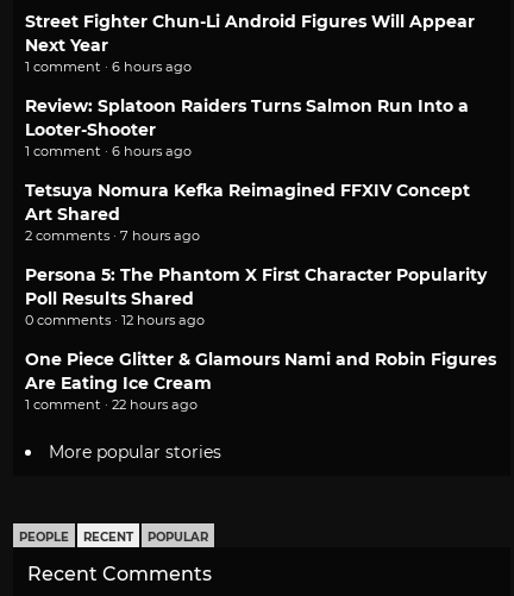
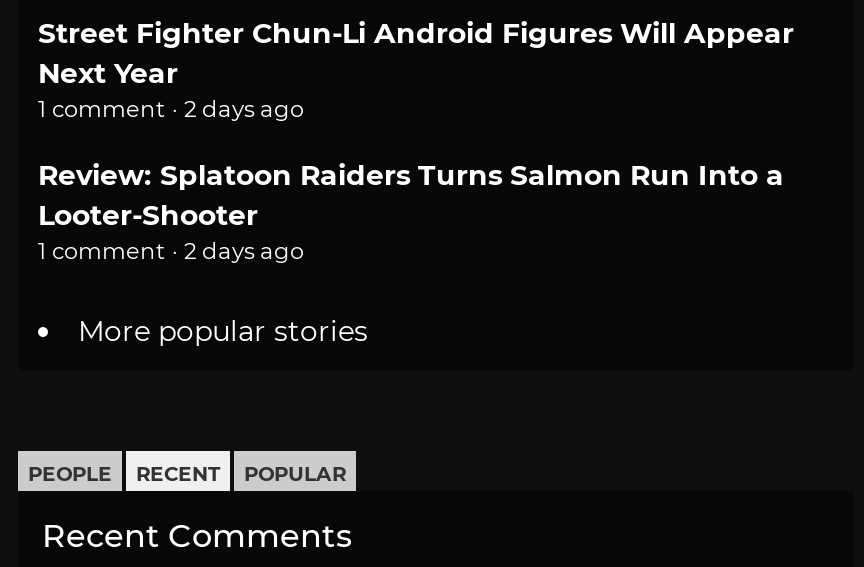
[25,58,192,74] 1 comment · 6 hours ago -> [38,94,304,122] 1 comment · 2 days ago
[25,142,496,412] 1 comment · 6 hours ago | Tetsuya Nomura Kefka Reimagined FFXIV Concept | Art Shared | 2 comments · 7 hours ago | Persona 5: The Phantom X First Character Popularity | Poll Results Shared | 0 comments · 12 hours ago | One Piece Glitter & Glamours Nami and Robin Figures | Are Eating Ice Cream | 1 comment · 22 hours ago -> [38,236,304,264] 1 comment · 2 days ago

